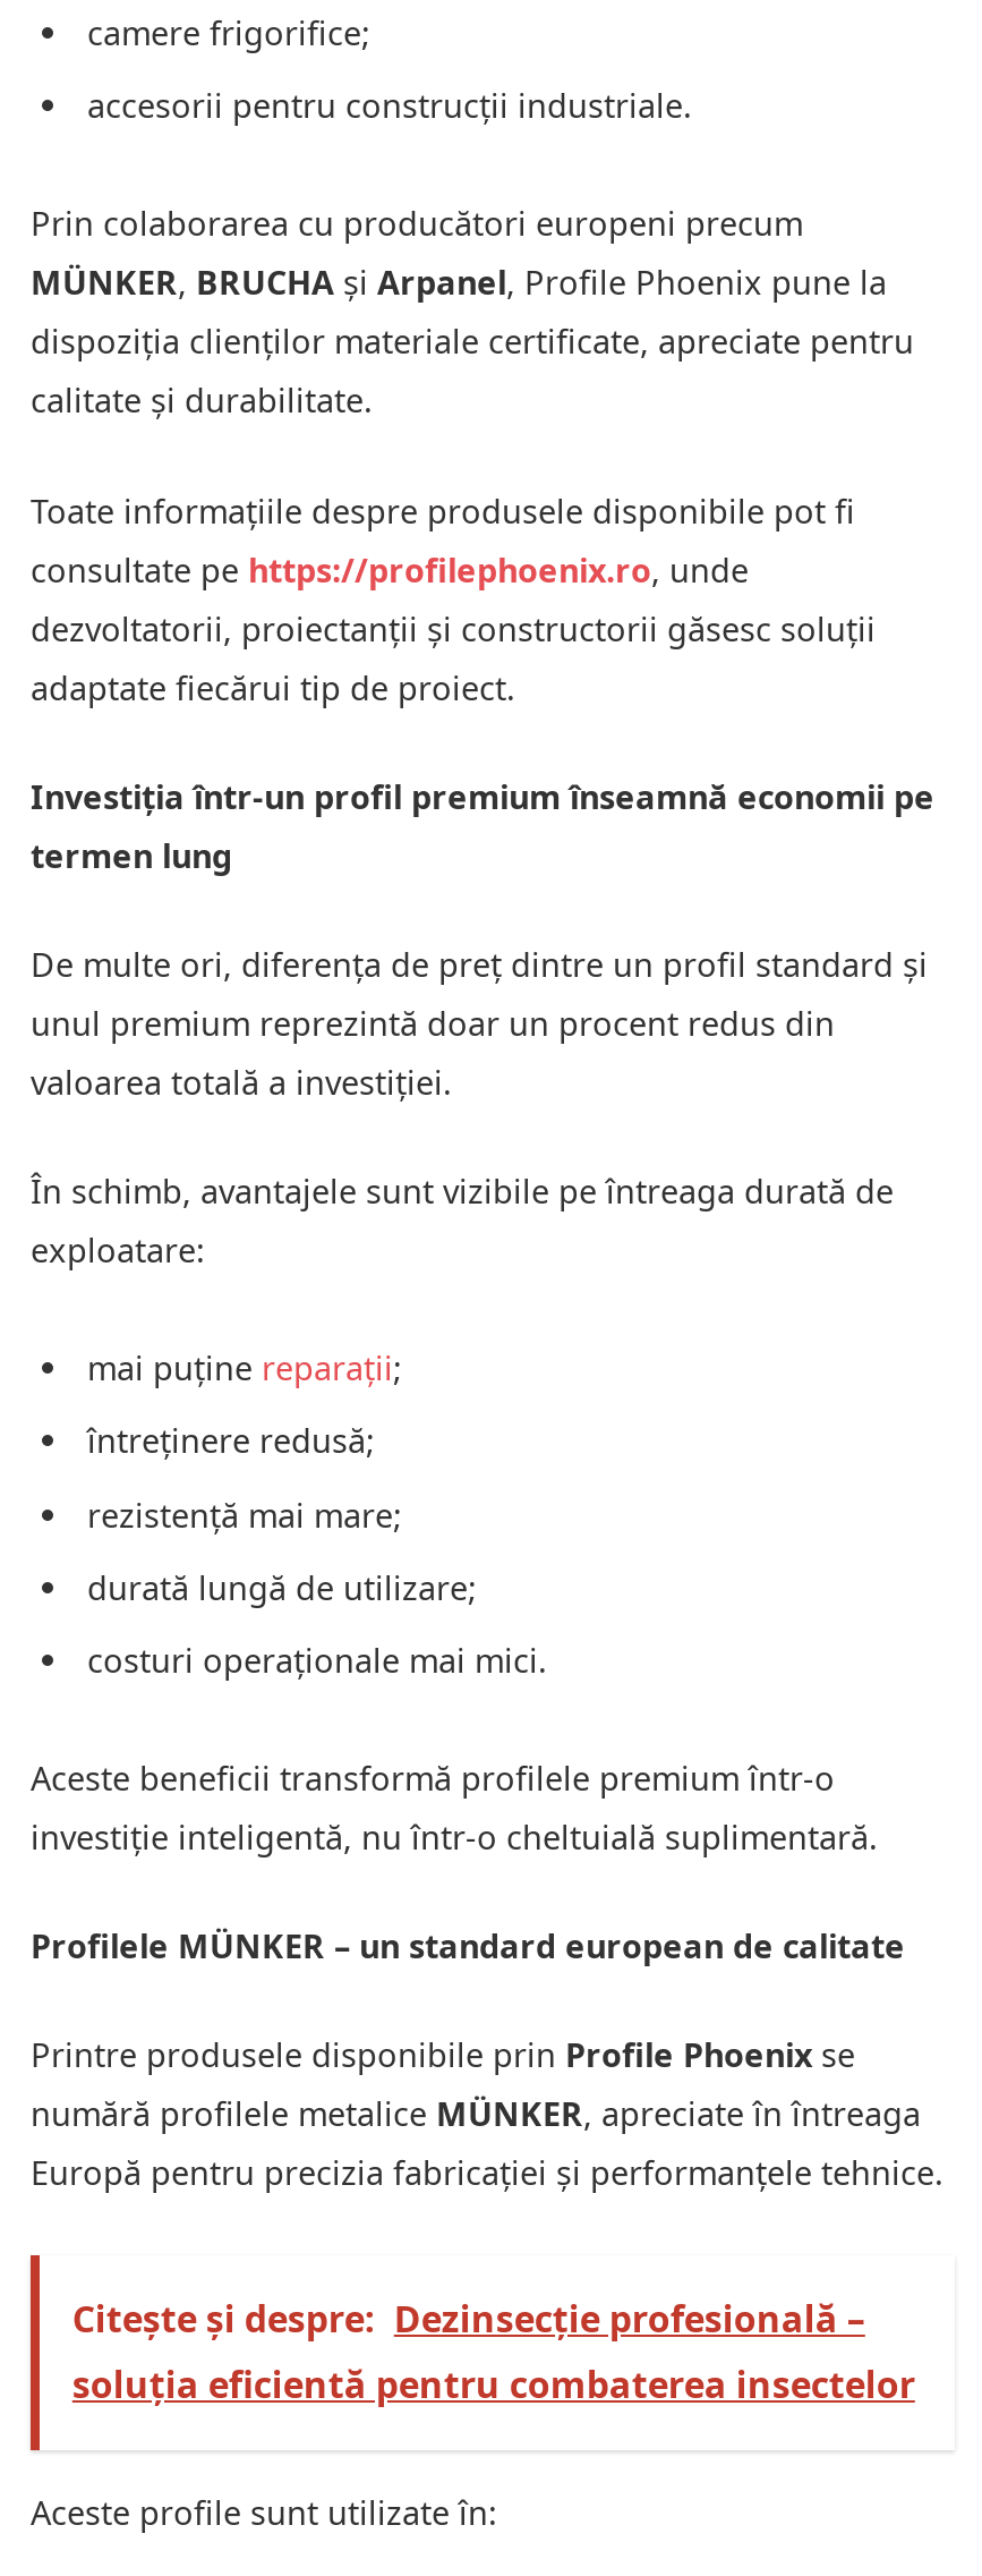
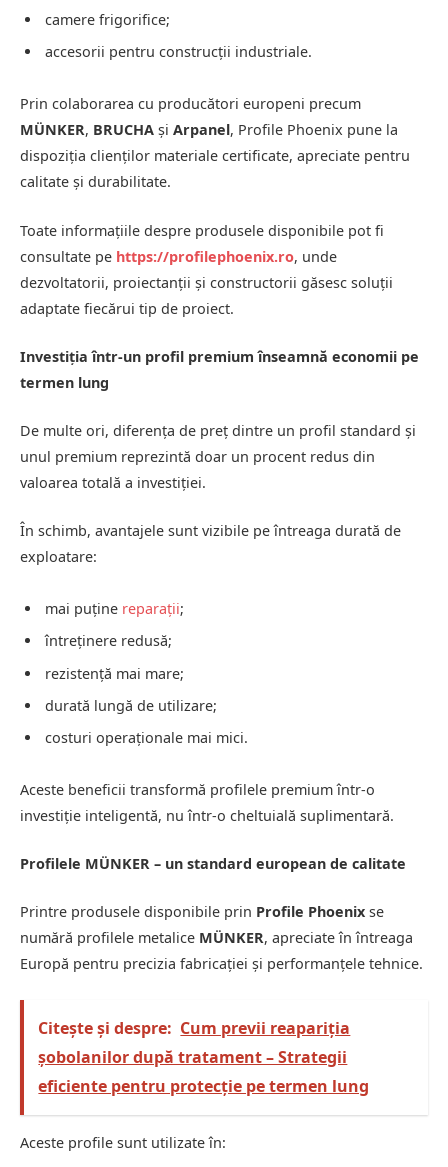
[72,2294,915,2409] Citește și despre: Dezinsecție profesională – | soluția eficientă pentru combaterea insectelor -> [38,1017,369,1097] Citește și despre: Cum previi reapariția | șobolanilor după tratament – Strategii | eficiente pentru protecție pe termen lung

